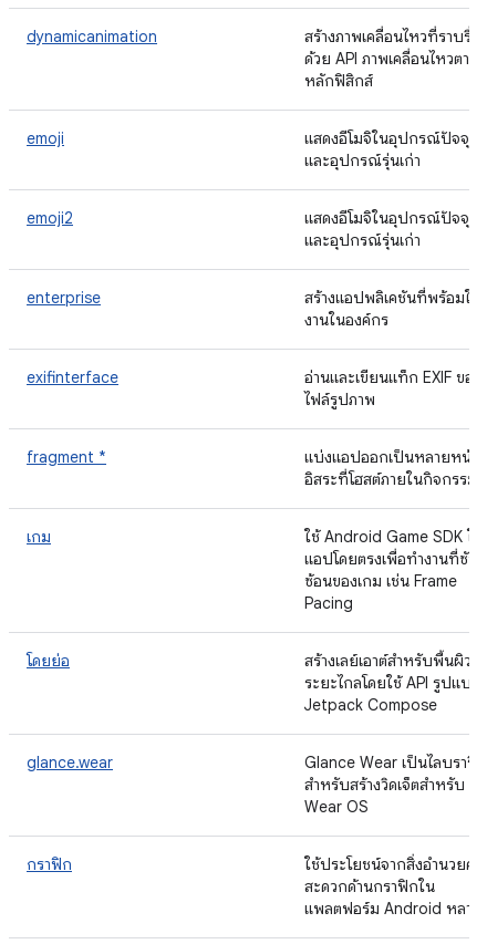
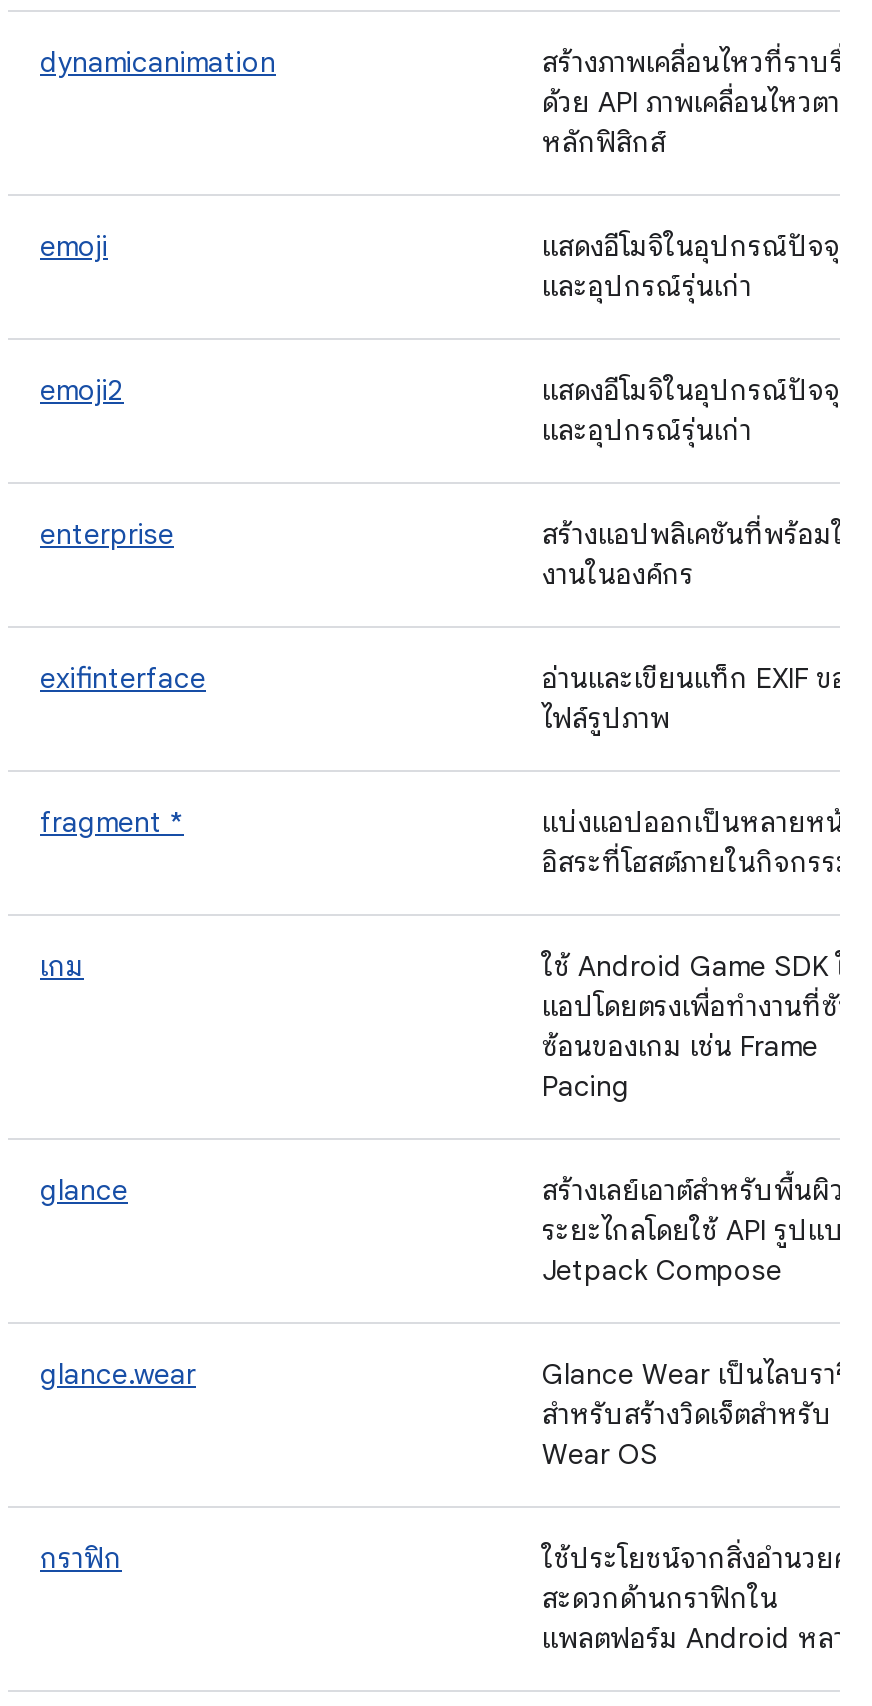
[27,651,70,671] โดยย่อ -> [40,1172,128,1208] glance

